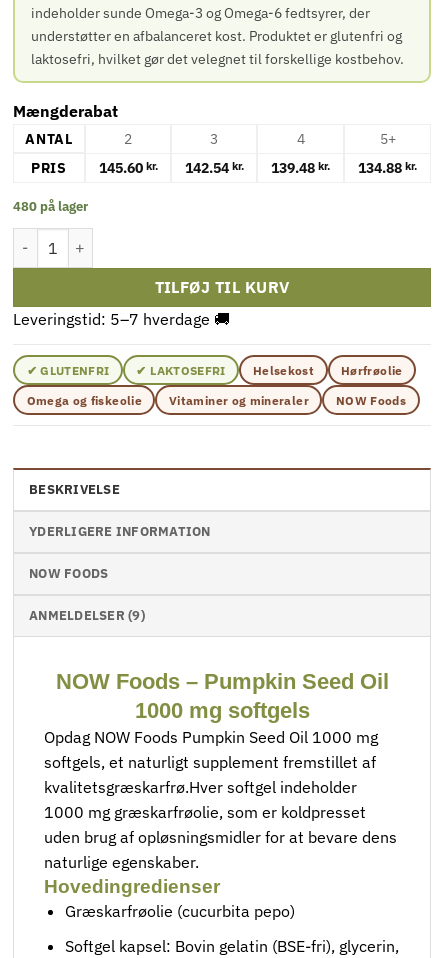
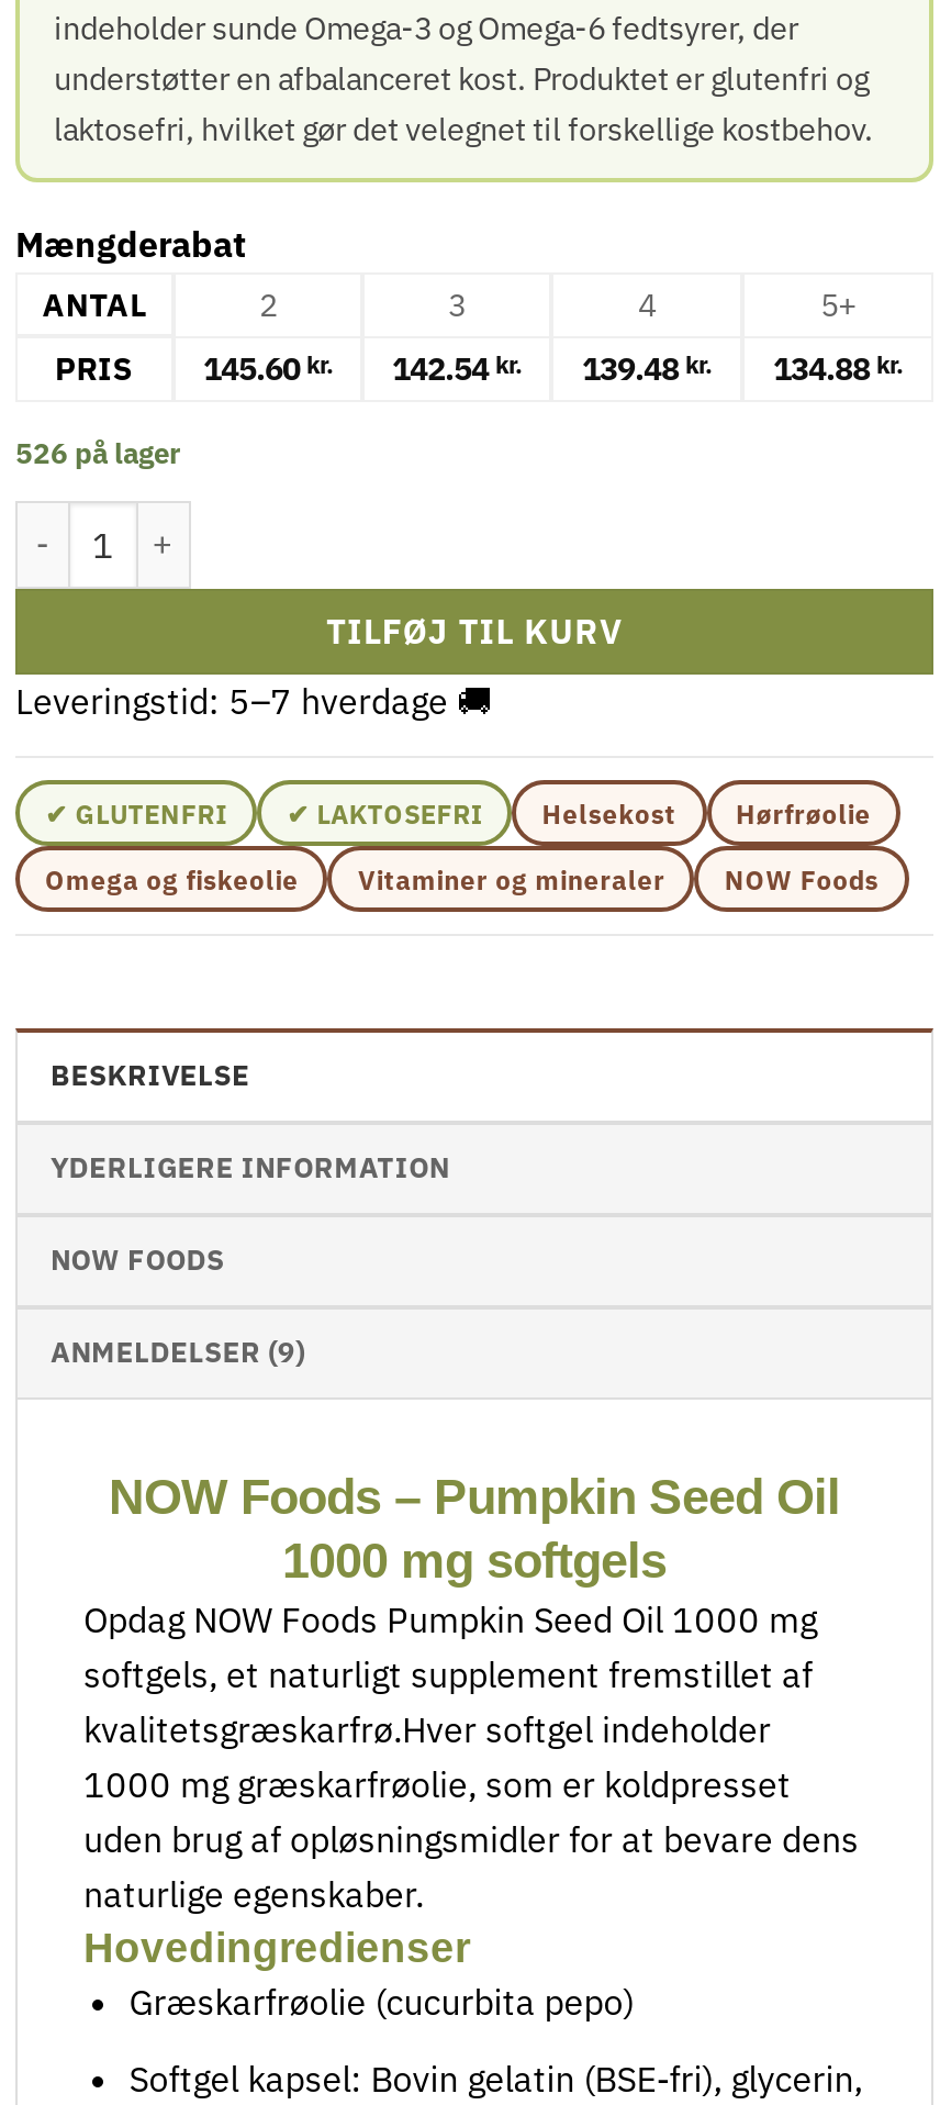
[13,198,88,215] 480 på lager -> [15,435,180,473] 526 på lager

